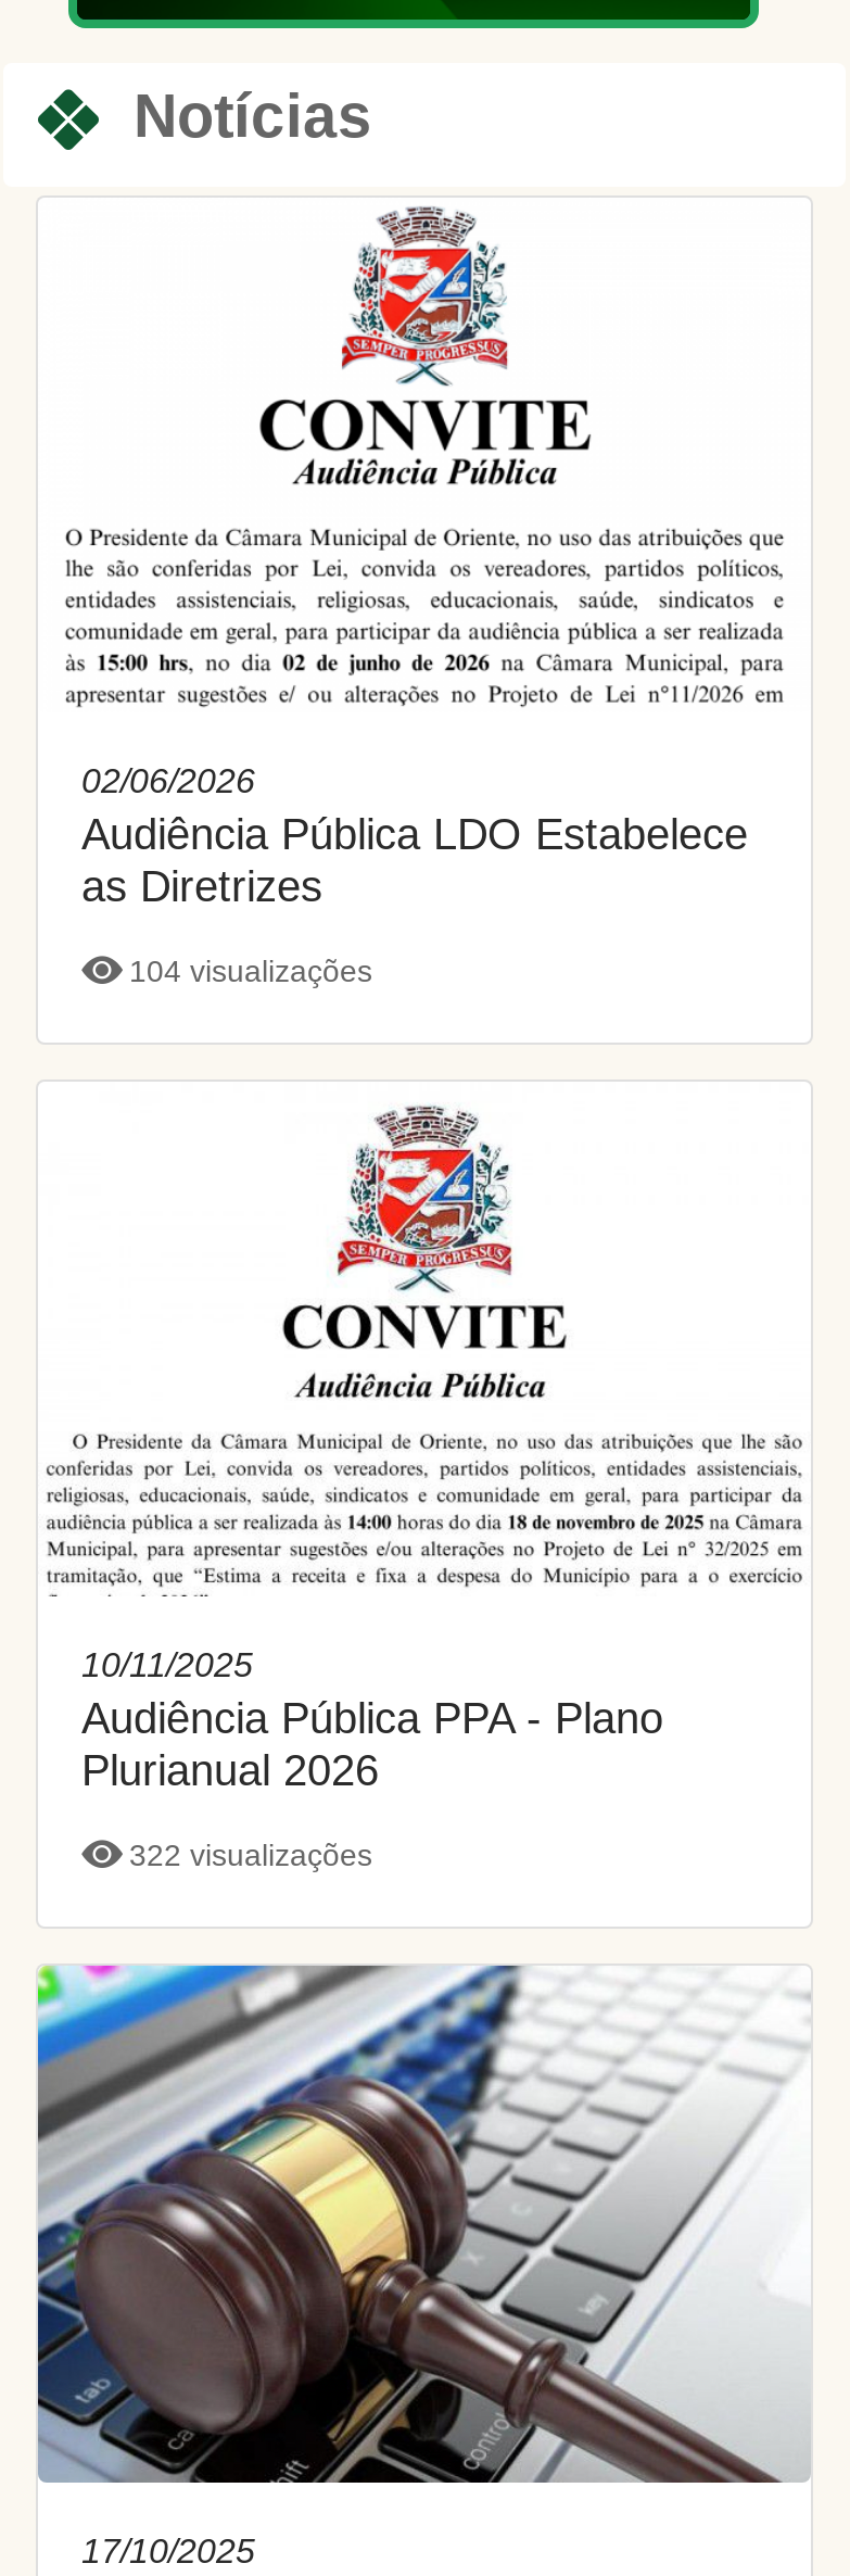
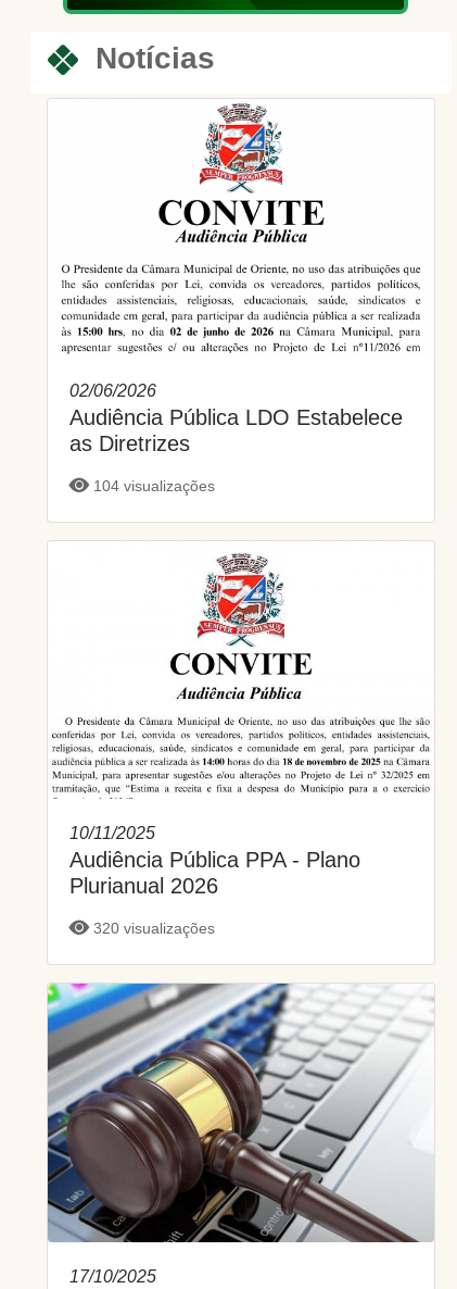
[120,1838,372,1873] 322 visualizações -> [89,920,215,937] 320 visualizações

